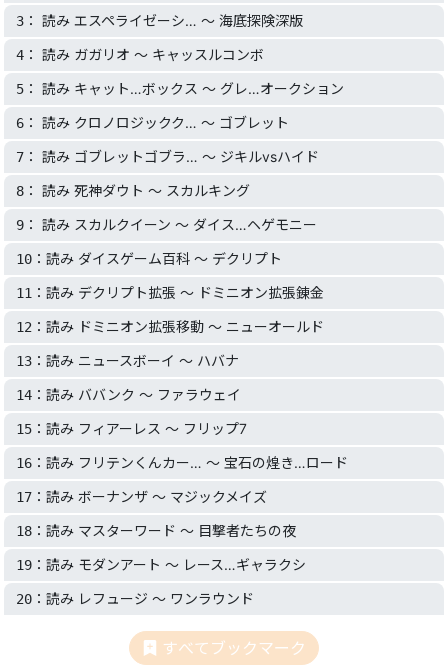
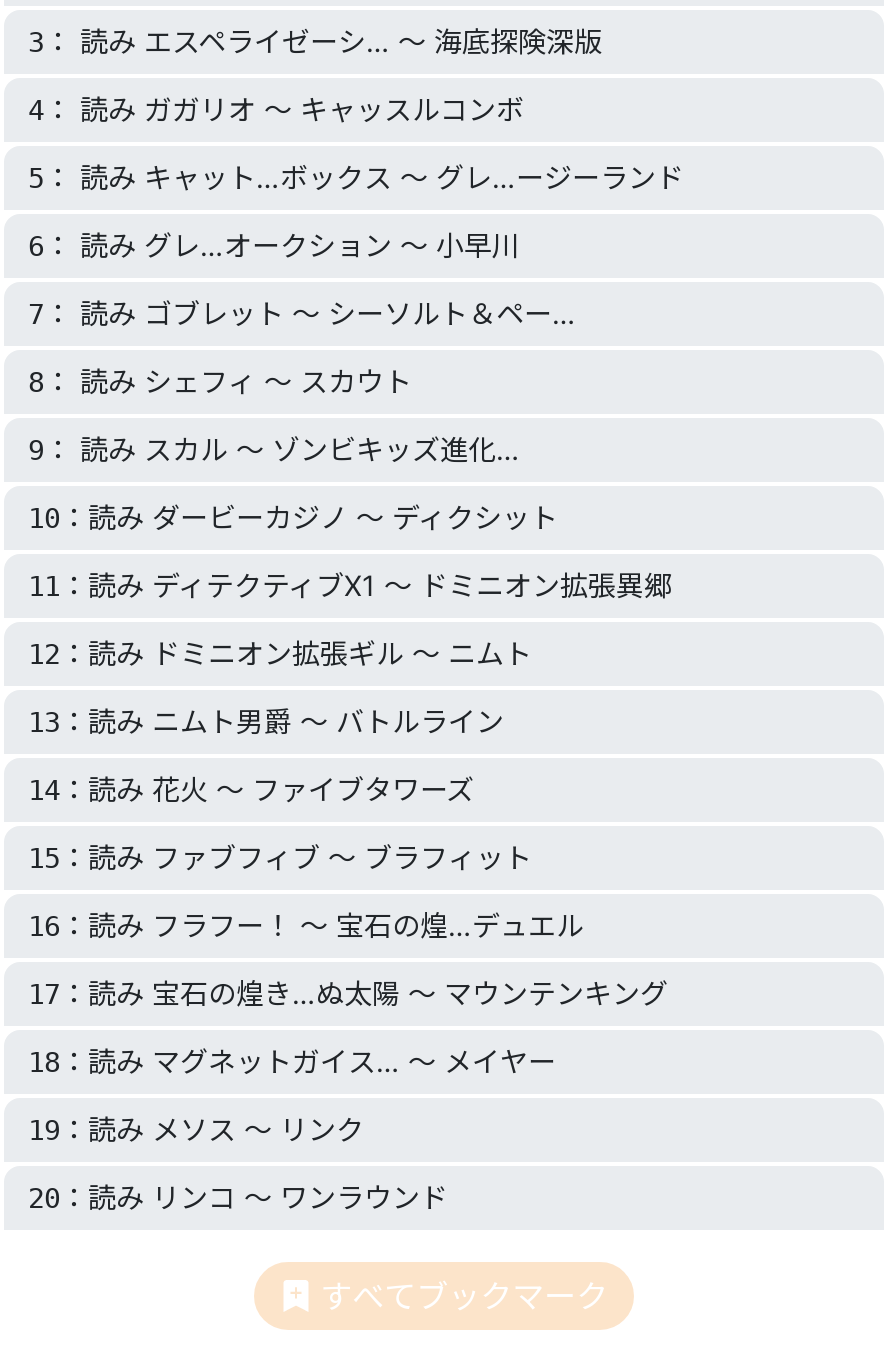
[16,80,344,97] 5： 読み キャット…ボックス 〜 グレ…オークション -> [28,160,684,194] 5： 読み キャット…ボックス 〜 グレ…ージーランド
[16,114,289,131] 6： 読み クロノロジックク… 〜 ゴブレット -> [28,228,520,262] 6： 読み グレ…オークション 〜 小早川
[16,148,319,165] 7： 読み ゴブレットゴブラ… 〜 ジキルvsハイド -> [28,296,576,330] 7： 読み ゴブレット 〜 シーソルト＆ペー…
[16,182,250,199] 8： 読み 死神ダウト 〜 スカルキング -> [28,364,412,398] 8： 読み シェフィ 〜 スカウト
[16,216,317,233] 9： 読み スカルクイーン 〜 ダイス…ヘゲモニー -> [28,432,520,466] 9： 読み スカル 〜 ゾンビキッズ進化…
[16,250,282,267] 10：読み ダイスゲーム百科 〜 デクリプト -> [28,500,558,534] 10：読み ダービーカジノ 〜 ディクシット
[16,284,324,301] 11：読み デクリプト拡張 〜 ドミニオン拡張錬金 -> [28,568,672,602] 11：読み ディテクティブX1 〜 ドミニオン拡張異郷
[16,318,324,335] 12：読み ドミニオン拡張移動 〜 ニューオールド -> [28,636,532,670] 12：読み ドミニオン拡張ギル 〜 ニムト
[16,352,239,369] 13：読み ニュースボーイ 〜 ハバナ -> [28,704,504,738] 13：読み ニムト男爵 〜 バトルライン
[16,386,241,403] 14：読み ババンク 〜 ファラウェイ -> [28,772,474,806] 14：読み 花火 〜 ファイブタワーズ
[16,420,247,437] 15：読み フィアーレス 〜 フリップ7 -> [28,840,532,874] 15：読み ファブフィブ 〜 ブラフィット
[16,454,348,471] 16：読み フリテンくんカー… 〜 宝石の煌き…ロード -> [28,908,584,942] 16：読み フラフー！ 〜 宝石の煌…デュエル
[16,488,267,505] 17：読み ボーナンザ 〜 マジックメイズ -> [28,976,668,1010] 17：読み 宝石の煌き…ぬ太陽 〜 マウンテンキング
[16,522,296,539] 18：読み マスターワード 〜 目撃者たちの夜 -> [28,1044,556,1078] 18：読み マグネットガイス… 〜 メイヤー
[16,556,306,573] 19：読み モダンアート 〜 レース…ギャラクシ -> [28,1112,364,1146] 19：読み メソス 〜 リンク
[16,590,254,607] 20：読み レフュージ 〜 ワンラウンド -> [28,1180,448,1214] 20：読み リンコ 〜 ワンラウンド

